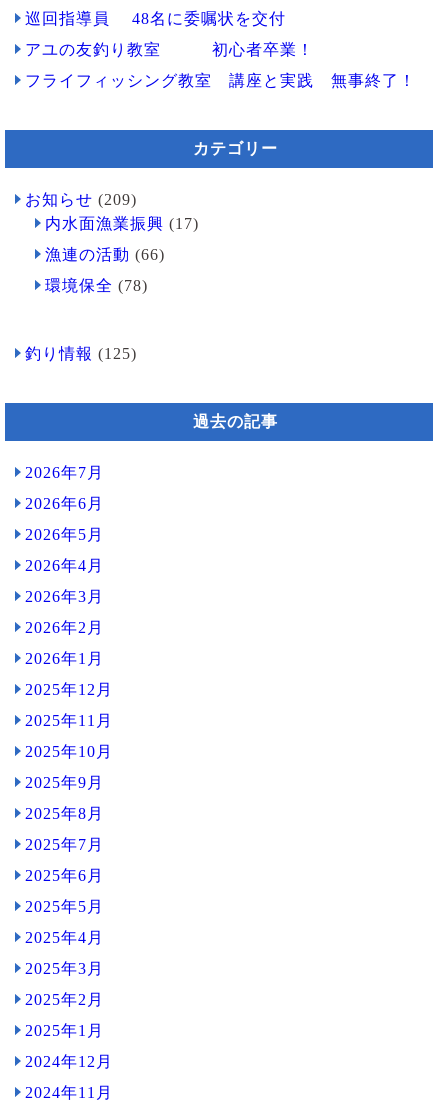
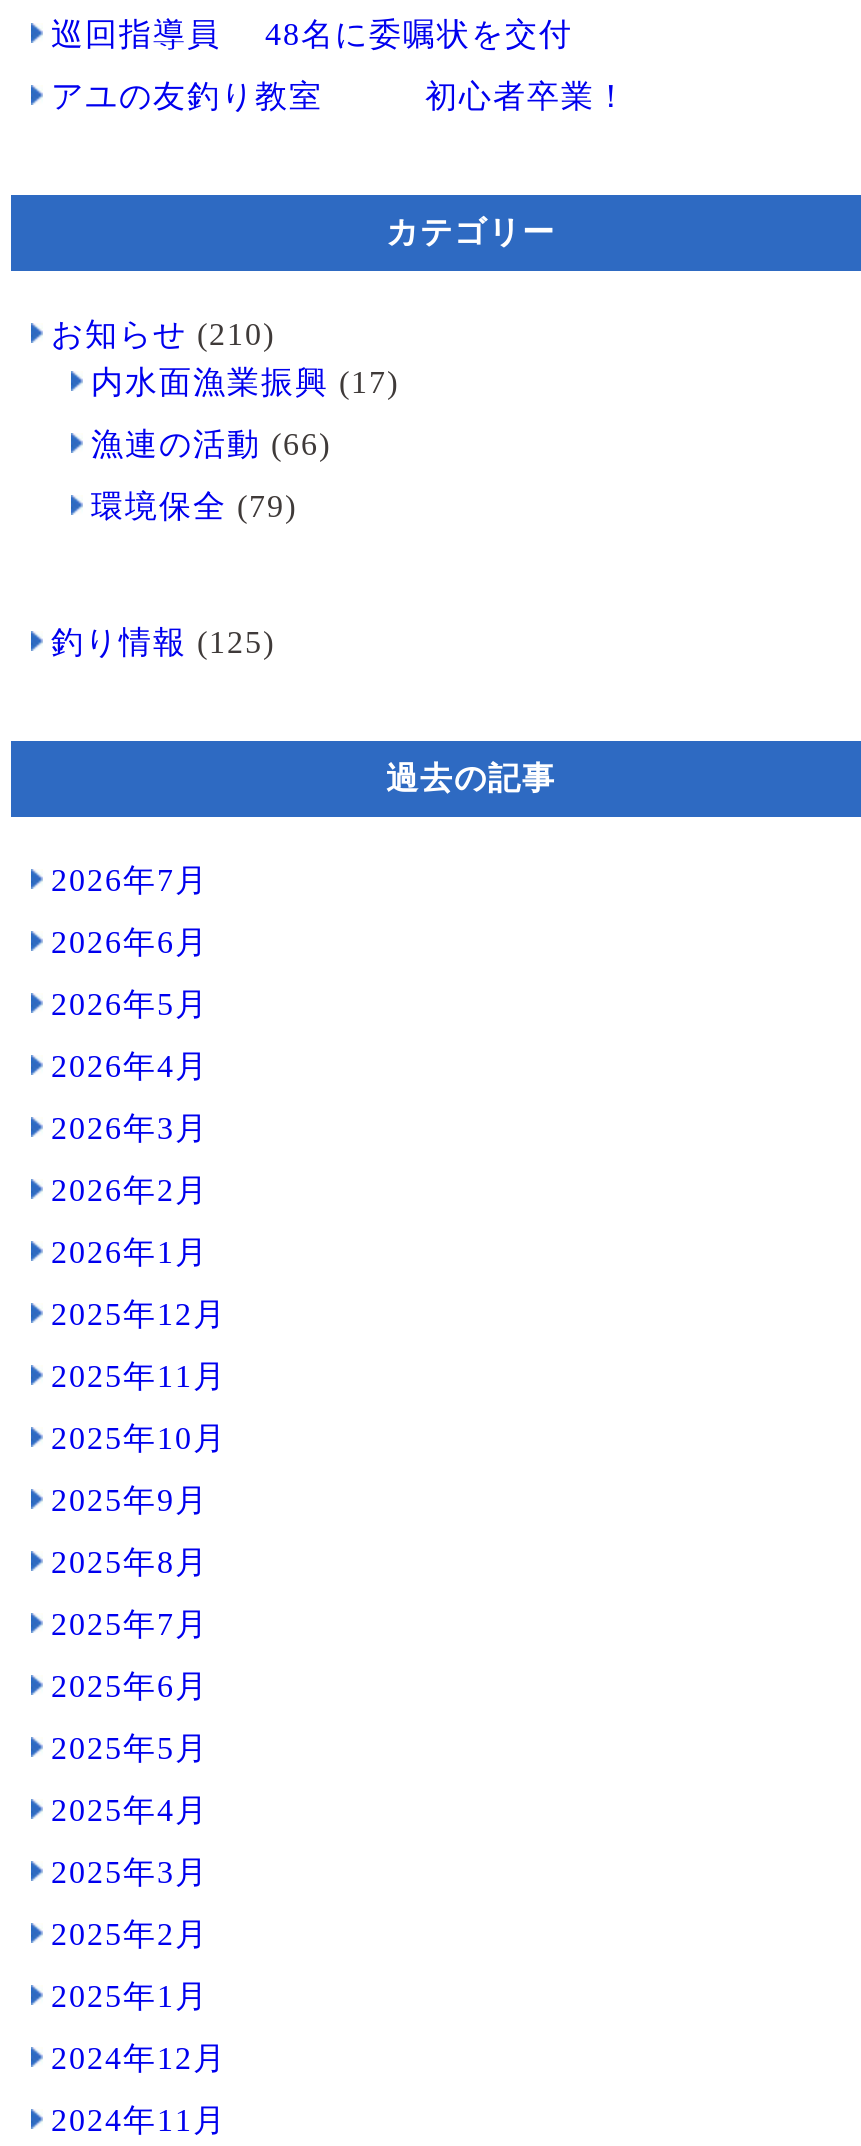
[25,72,416,89] フライフィッシング教室 講座と実践 無事終了！ -> none
[25,191,137,208] お知らせ(209) -> [51,317,275,351] お知らせ(210)
[45,277,148,294] 環境保全(78) -> [91,489,297,523] 環境保全(79)

